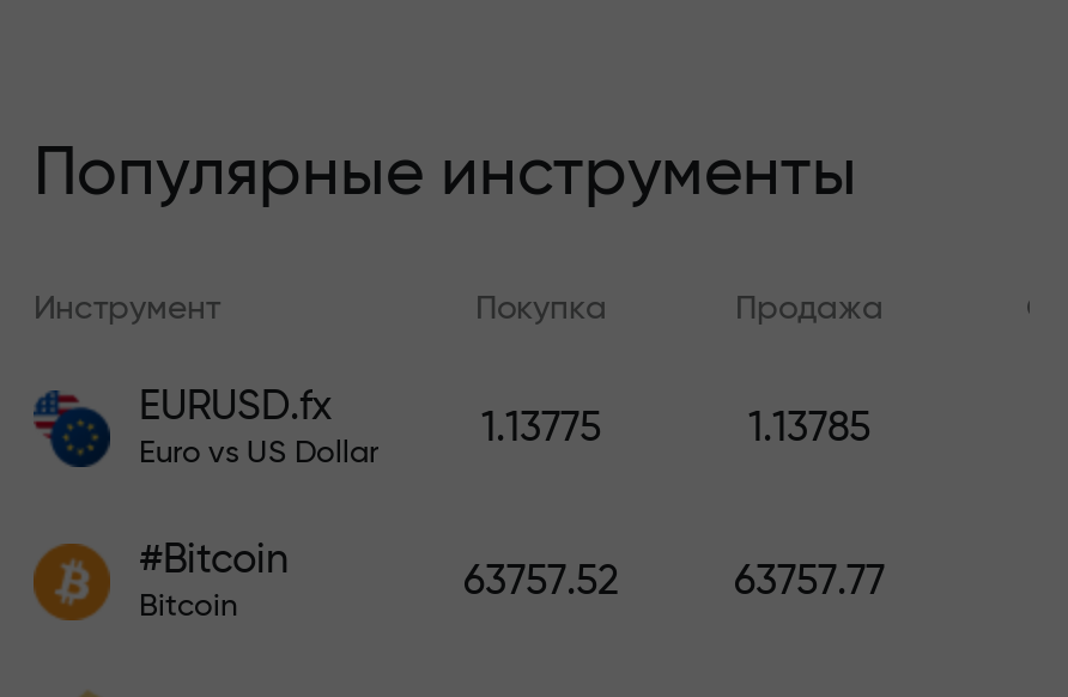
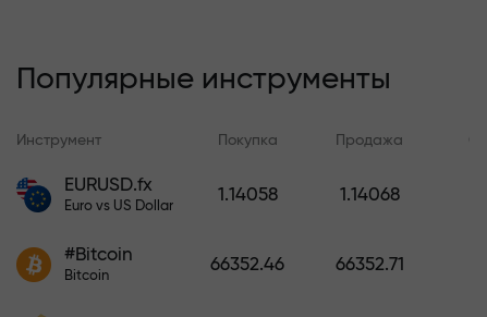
[481,407,601,448] 1.13775 -> [217,185,277,204] 1.14058
[748,407,870,448] 1.13785 -> [339,185,399,204] 1.14068
[463,560,619,601] 63757.52 -> [210,255,284,273] 66352.46
[734,560,885,601] 63757.77 -> [335,255,404,273] 66352.71

